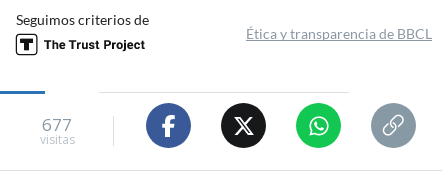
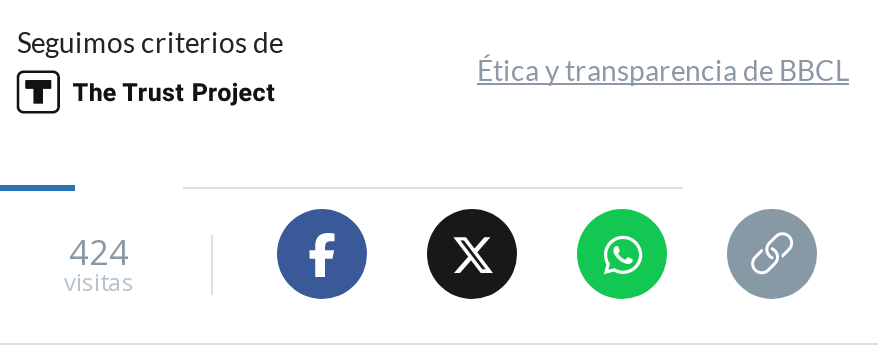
[42,113,72,136] 677 -> [69,229,129,275] 424

